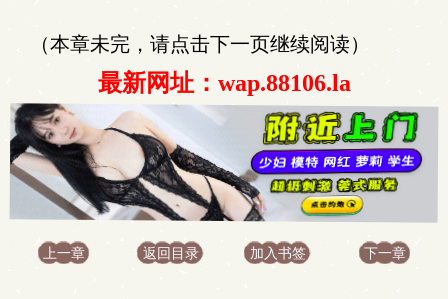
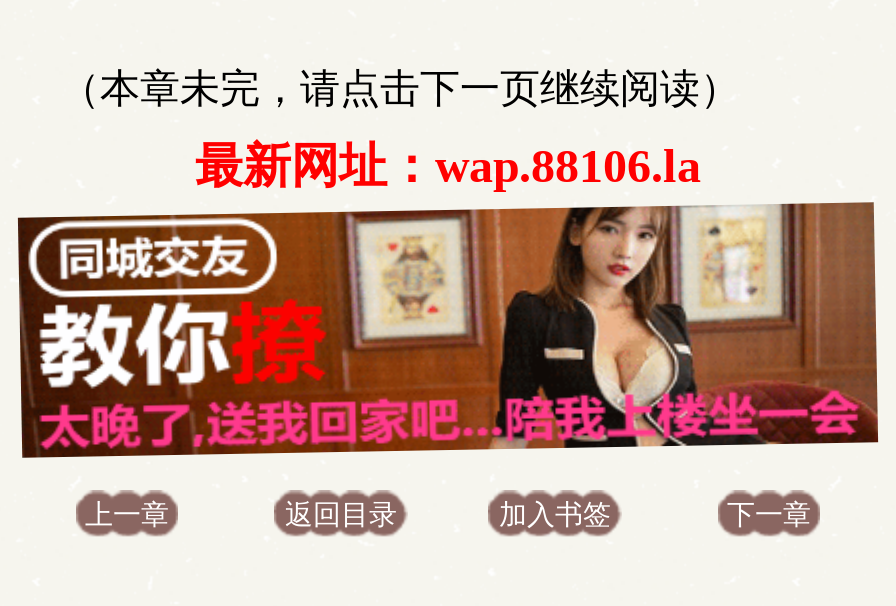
[9,101,439,225] [image] -> [16,200,880,460] [image]

